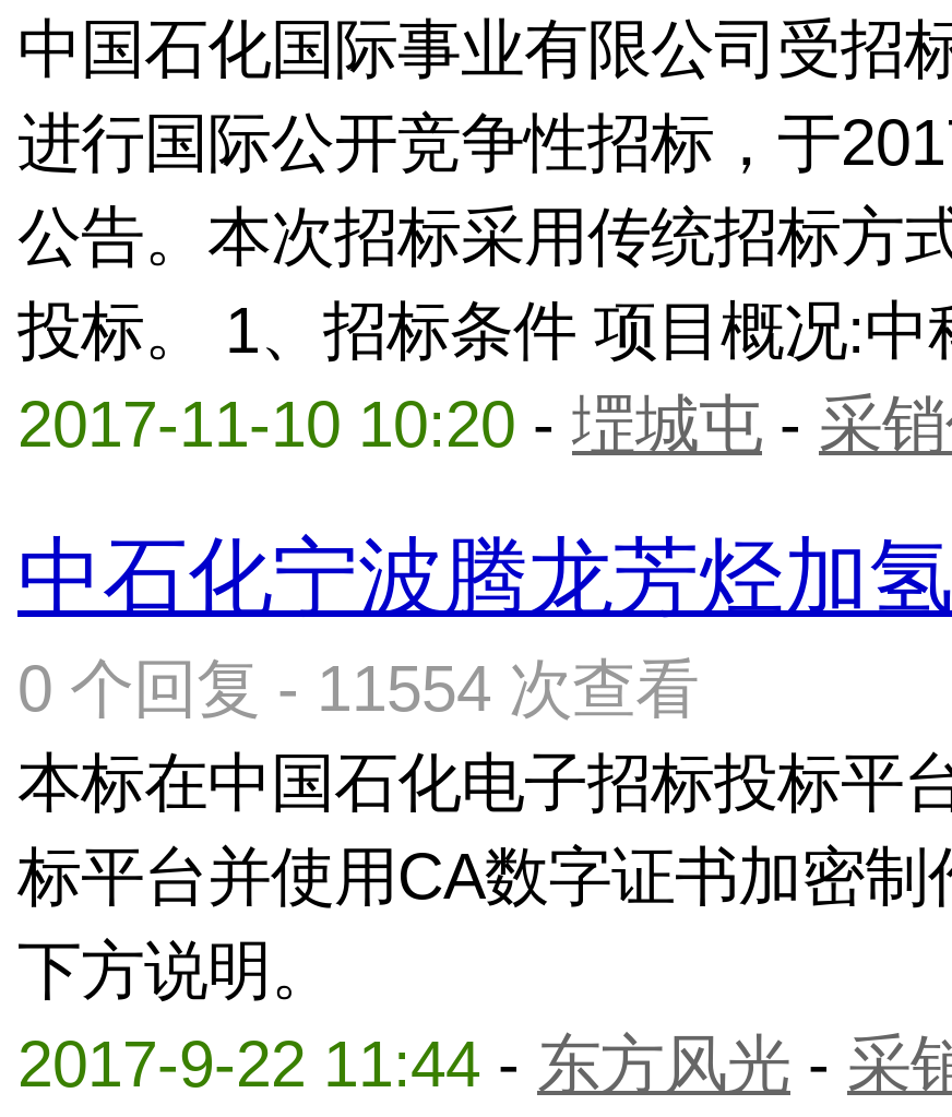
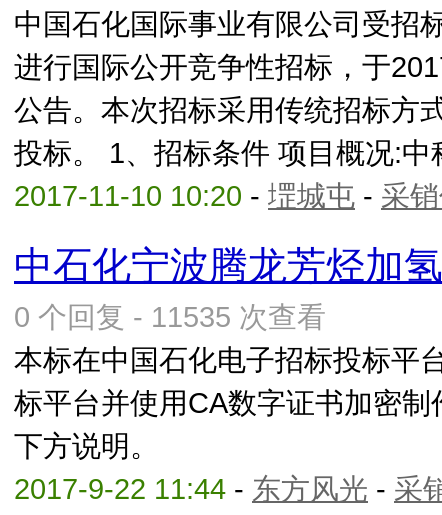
[17,652,699,724] 0 个回复 - 11554 次查看 -> [14,300,326,333] 0 个回复 - 11535 次查看

